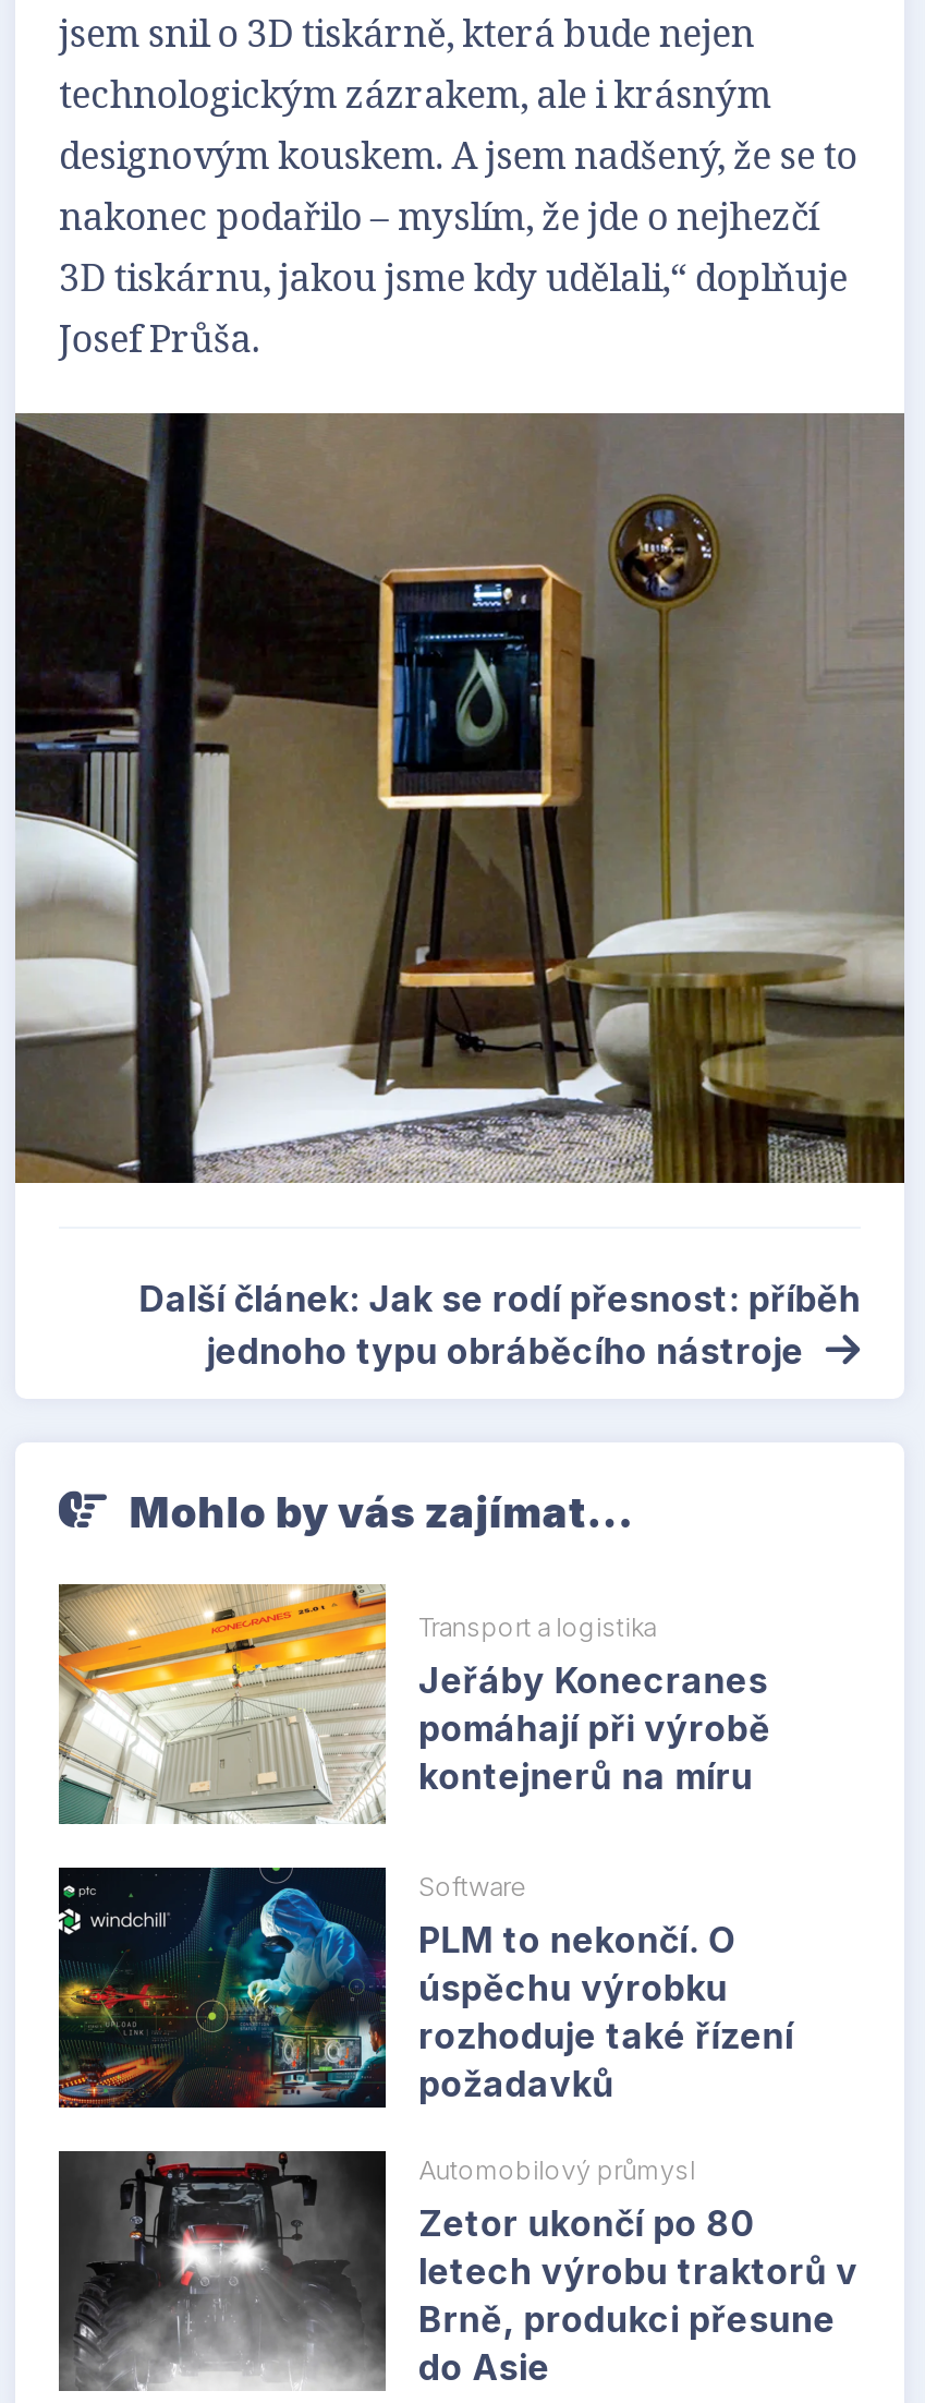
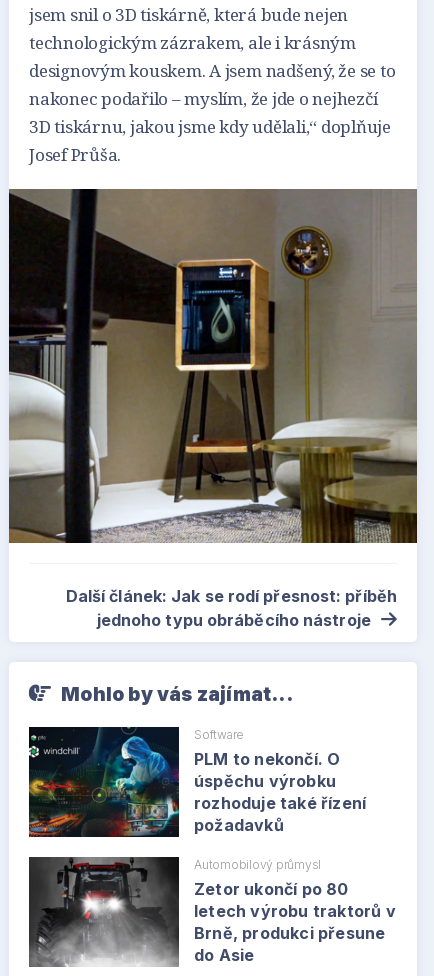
[57,1583,771,1825] [image] | Transport a logistika | Jeřáby Konecranes | pomáhají při výrobě | kontejnerů na míru -> none

